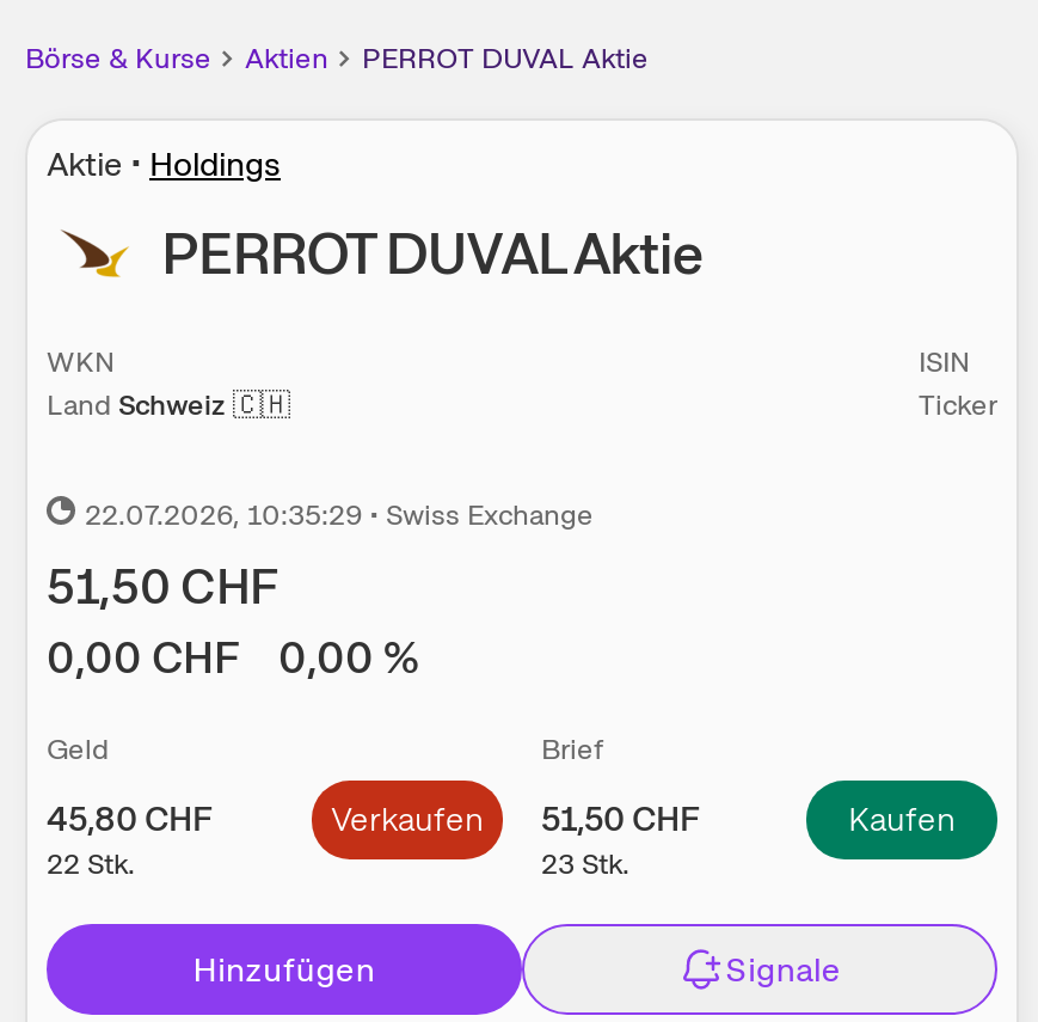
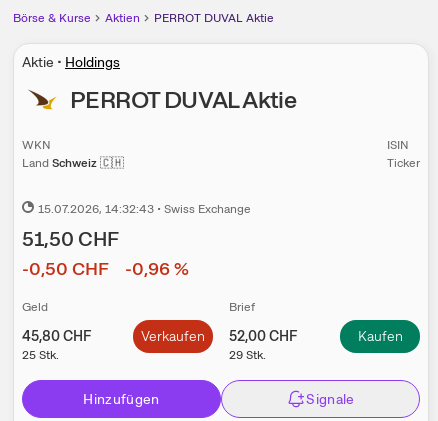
[85,497,594,535] 22.07.2026, 10:35:29 • Swiss Exchange -> [38,201,251,217] 15.07.2026, 14:32:43 • Swiss Exchange
[47,630,240,685] 0,00 CHF -> [22,257,109,280] -0,50 CHF
[278,630,419,685] 0,00 % -> [125,257,189,280] -0,96 %
[331,798,701,841] Verkaufen 51,50 CHF -> [141,327,298,345] Verkaufen 52,00 CHF
[47,846,135,884] 22 Stk. -> [22,347,59,363] 25 Stk.
[541,846,629,884] 23 Stk. -> [229,347,266,363] 29 Stk.

